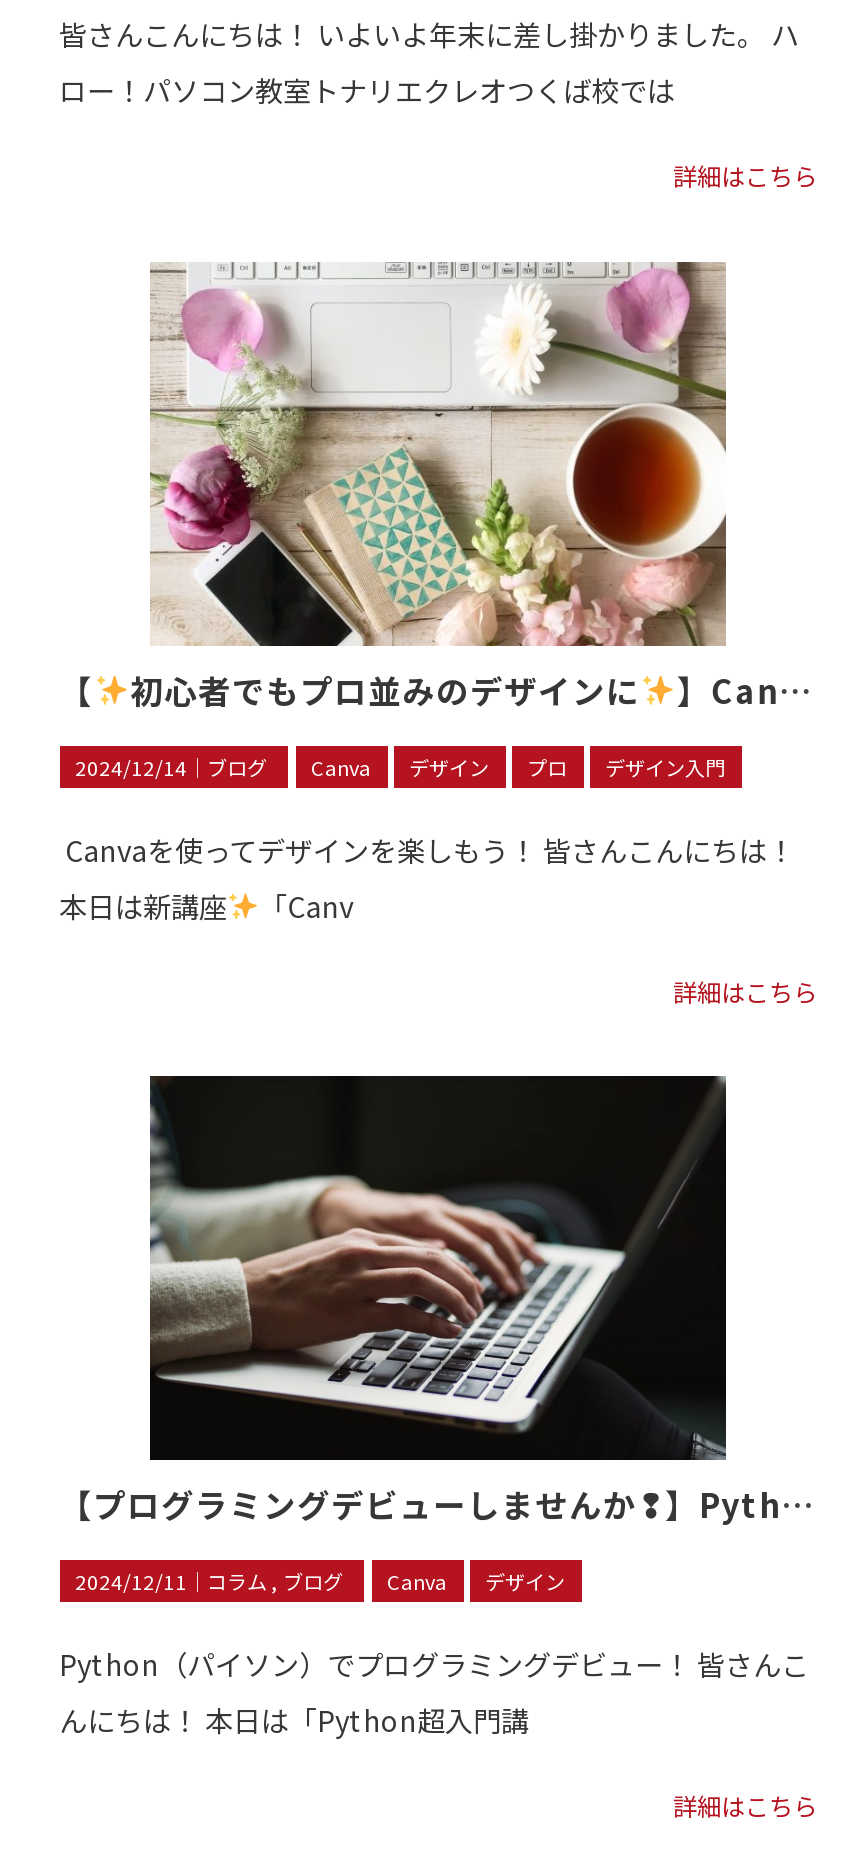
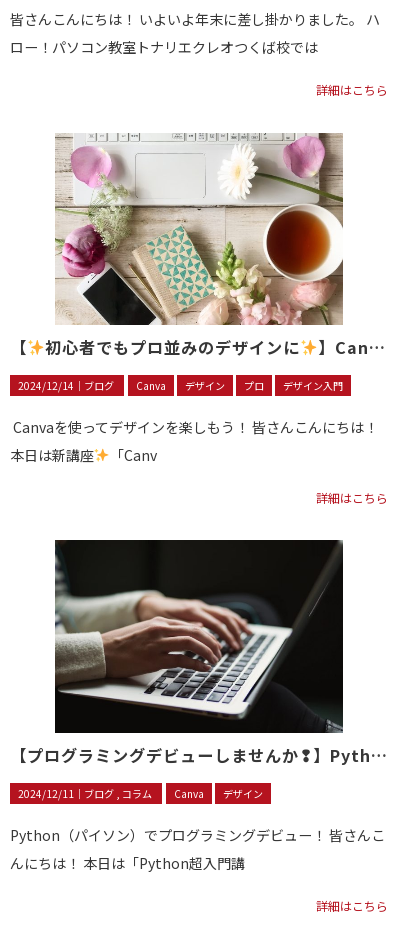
[75,1567,343,1597] 2024/12/11｜コラム ブログ -> [17,785,151,800] 2024/12/11｜ブログ コラム

